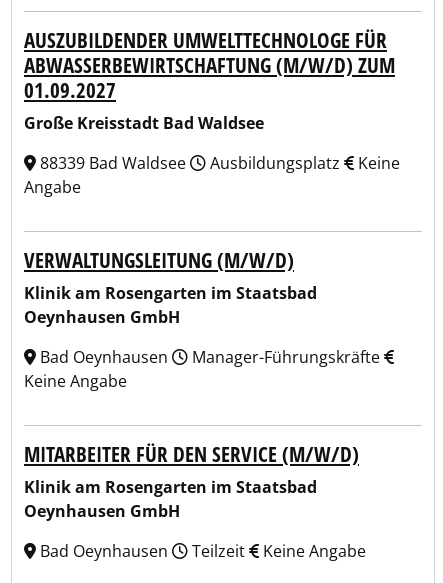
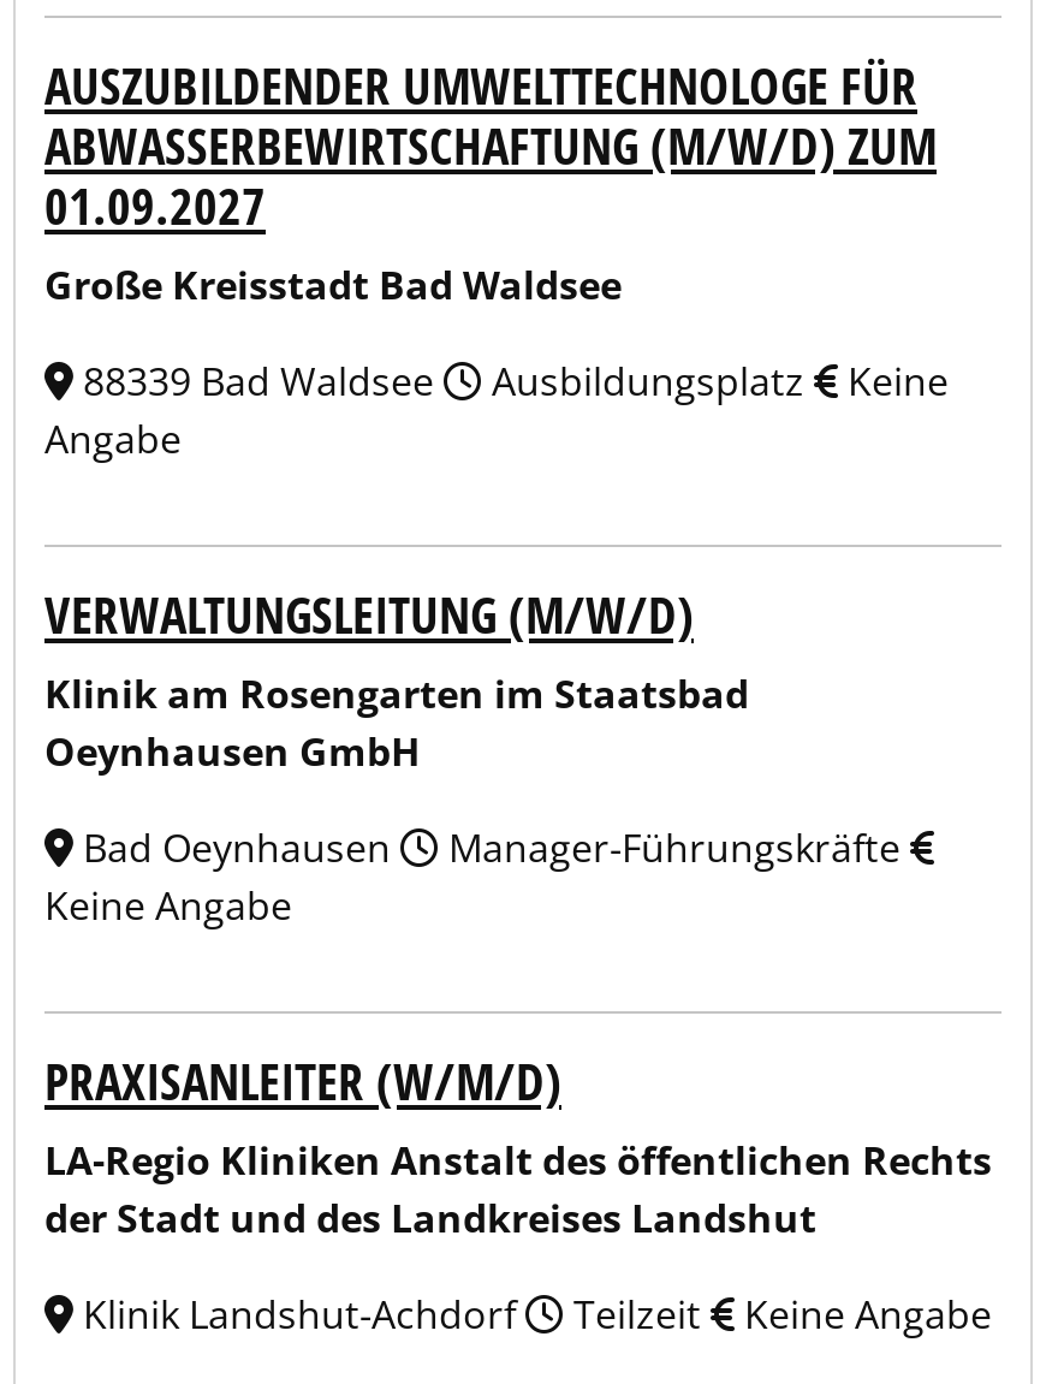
[24,440,359,522] MITARBEITER FÜR DEN SERVICE (M/W/D) | Klinik am Rosengarten im Staatsbad | Oeynhausen GmbH -> [44,1047,992,1245] PRAXISANLEITER (W/M/D) | LA-Regio Kliniken Anstalt des öffentlichen Rechts | der Stadt und des Landkreises Landshut
[36,540,172,562] Bad Oeynhausen -> [73,1288,525,1341] Klinik Landshut-Achdorf

